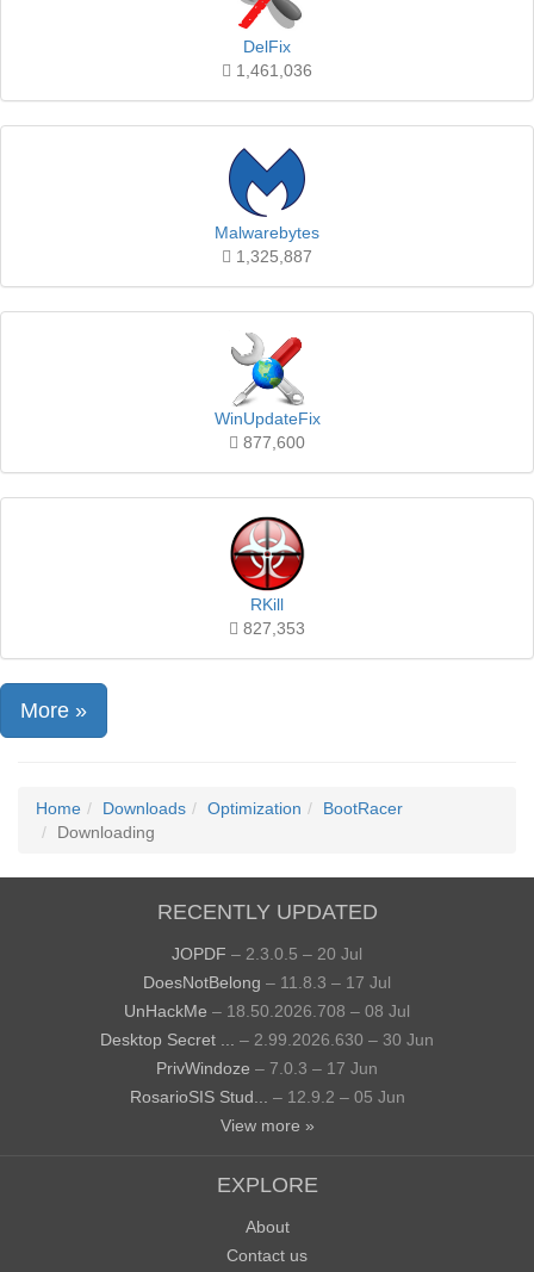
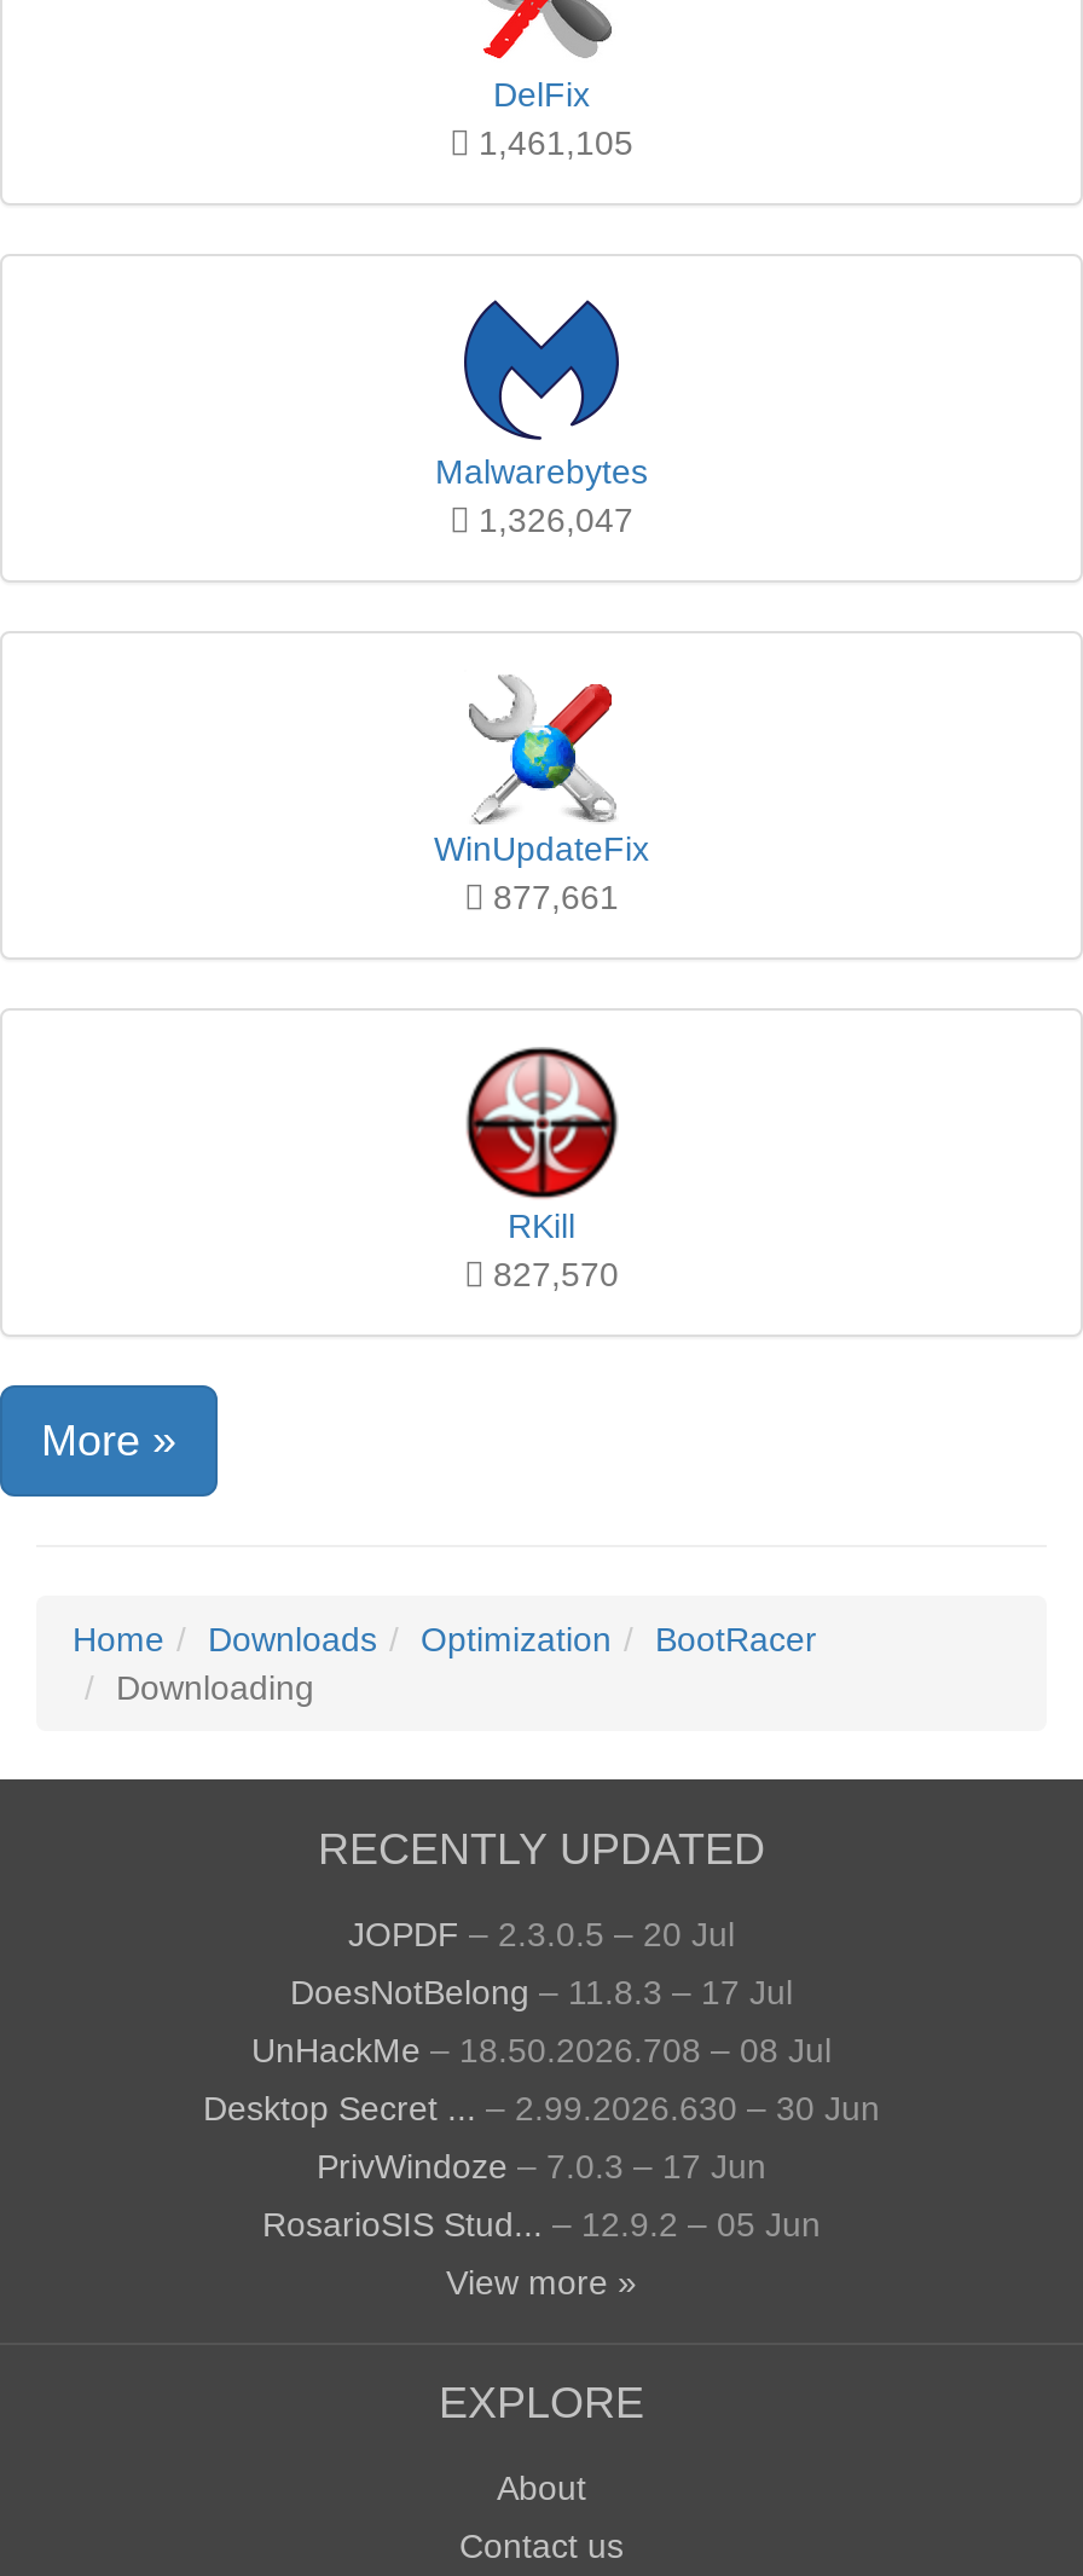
[231,61,312,80] 1,461,036 -> [469,123,633,162] 1,461,105
[231,247,312,266] 1,325,887 -> [469,500,633,539] 1,326,047
[238,433,305,452] 877,600 -> [483,878,619,916] 877,661
[238,619,305,638] 827,353 -> [483,1255,619,1293] 827,570

